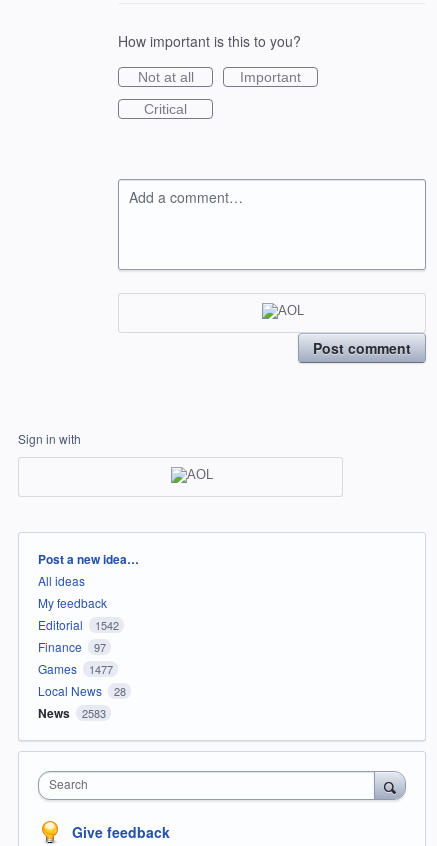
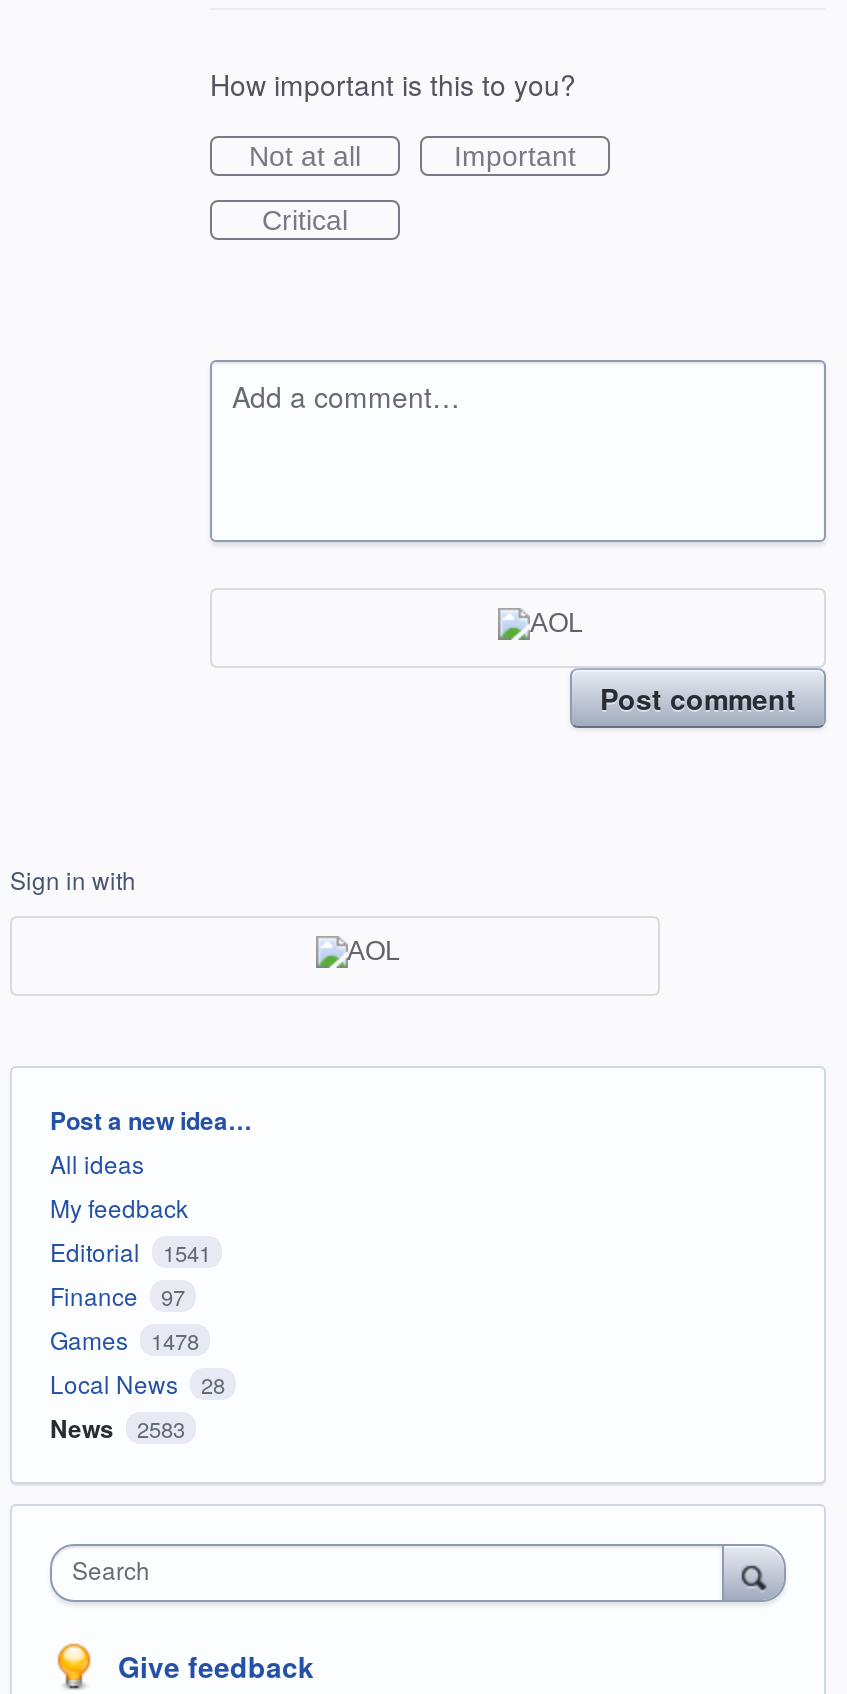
[38,616,118,633] Editorial 1542 -> [50,1235,211,1269] Editorial 1541
[38,660,112,677] Games 1477 -> [50,1323,199,1357] Games 1478

